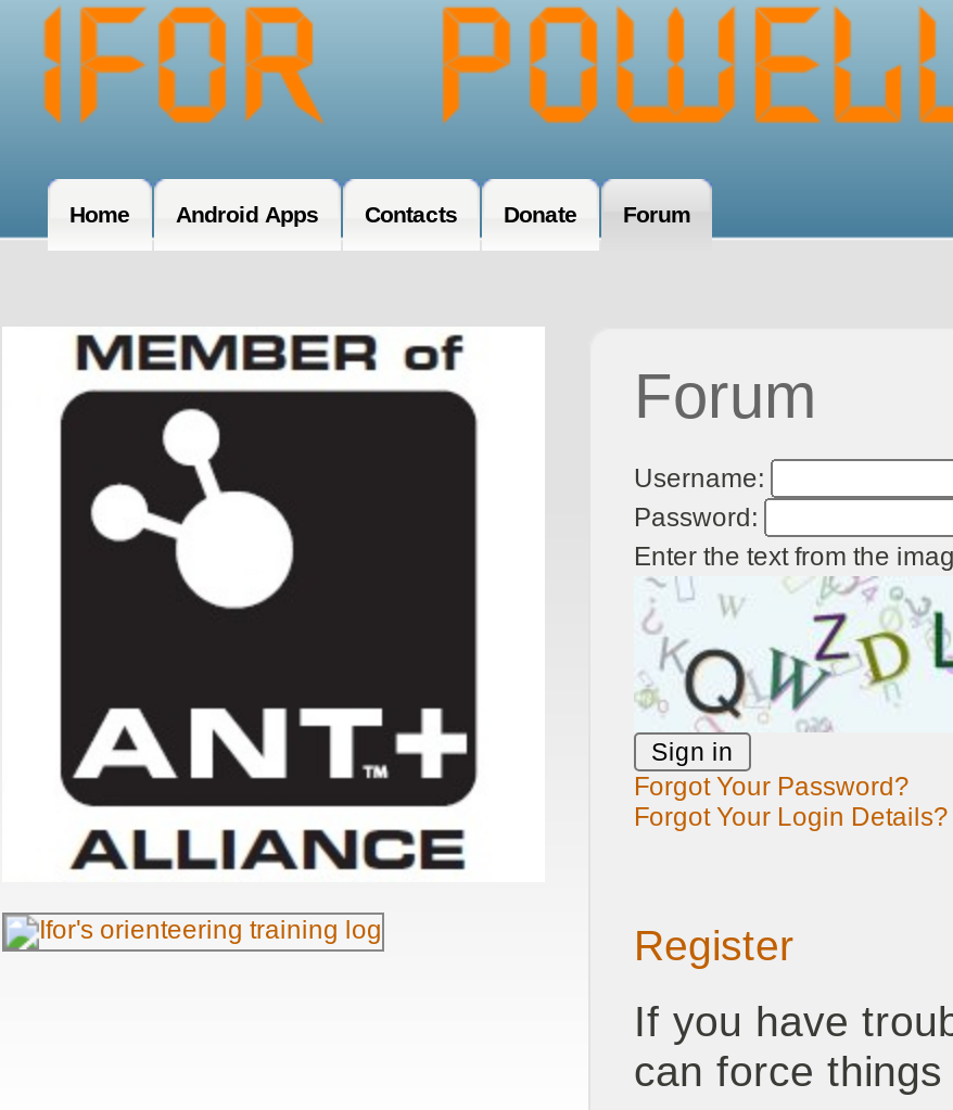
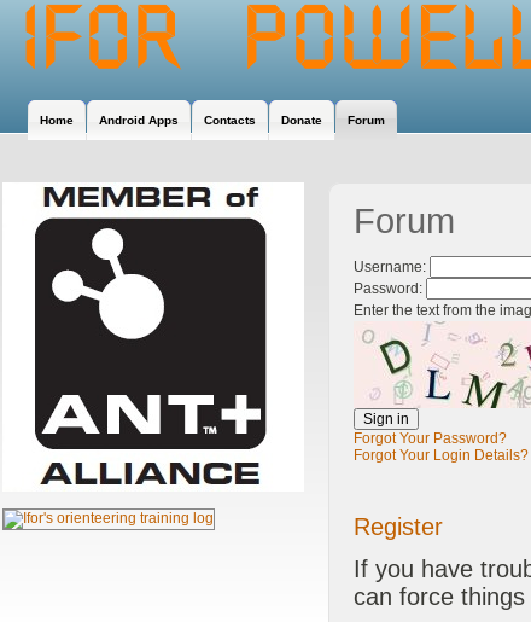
[638,576,946,732] [image] -> [357,322,527,409] [image]

